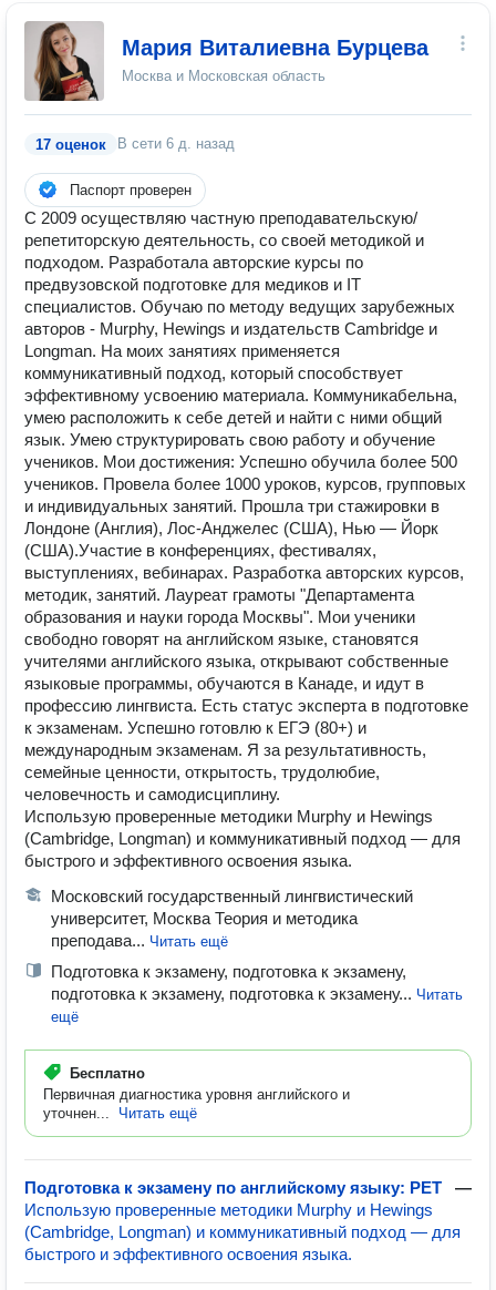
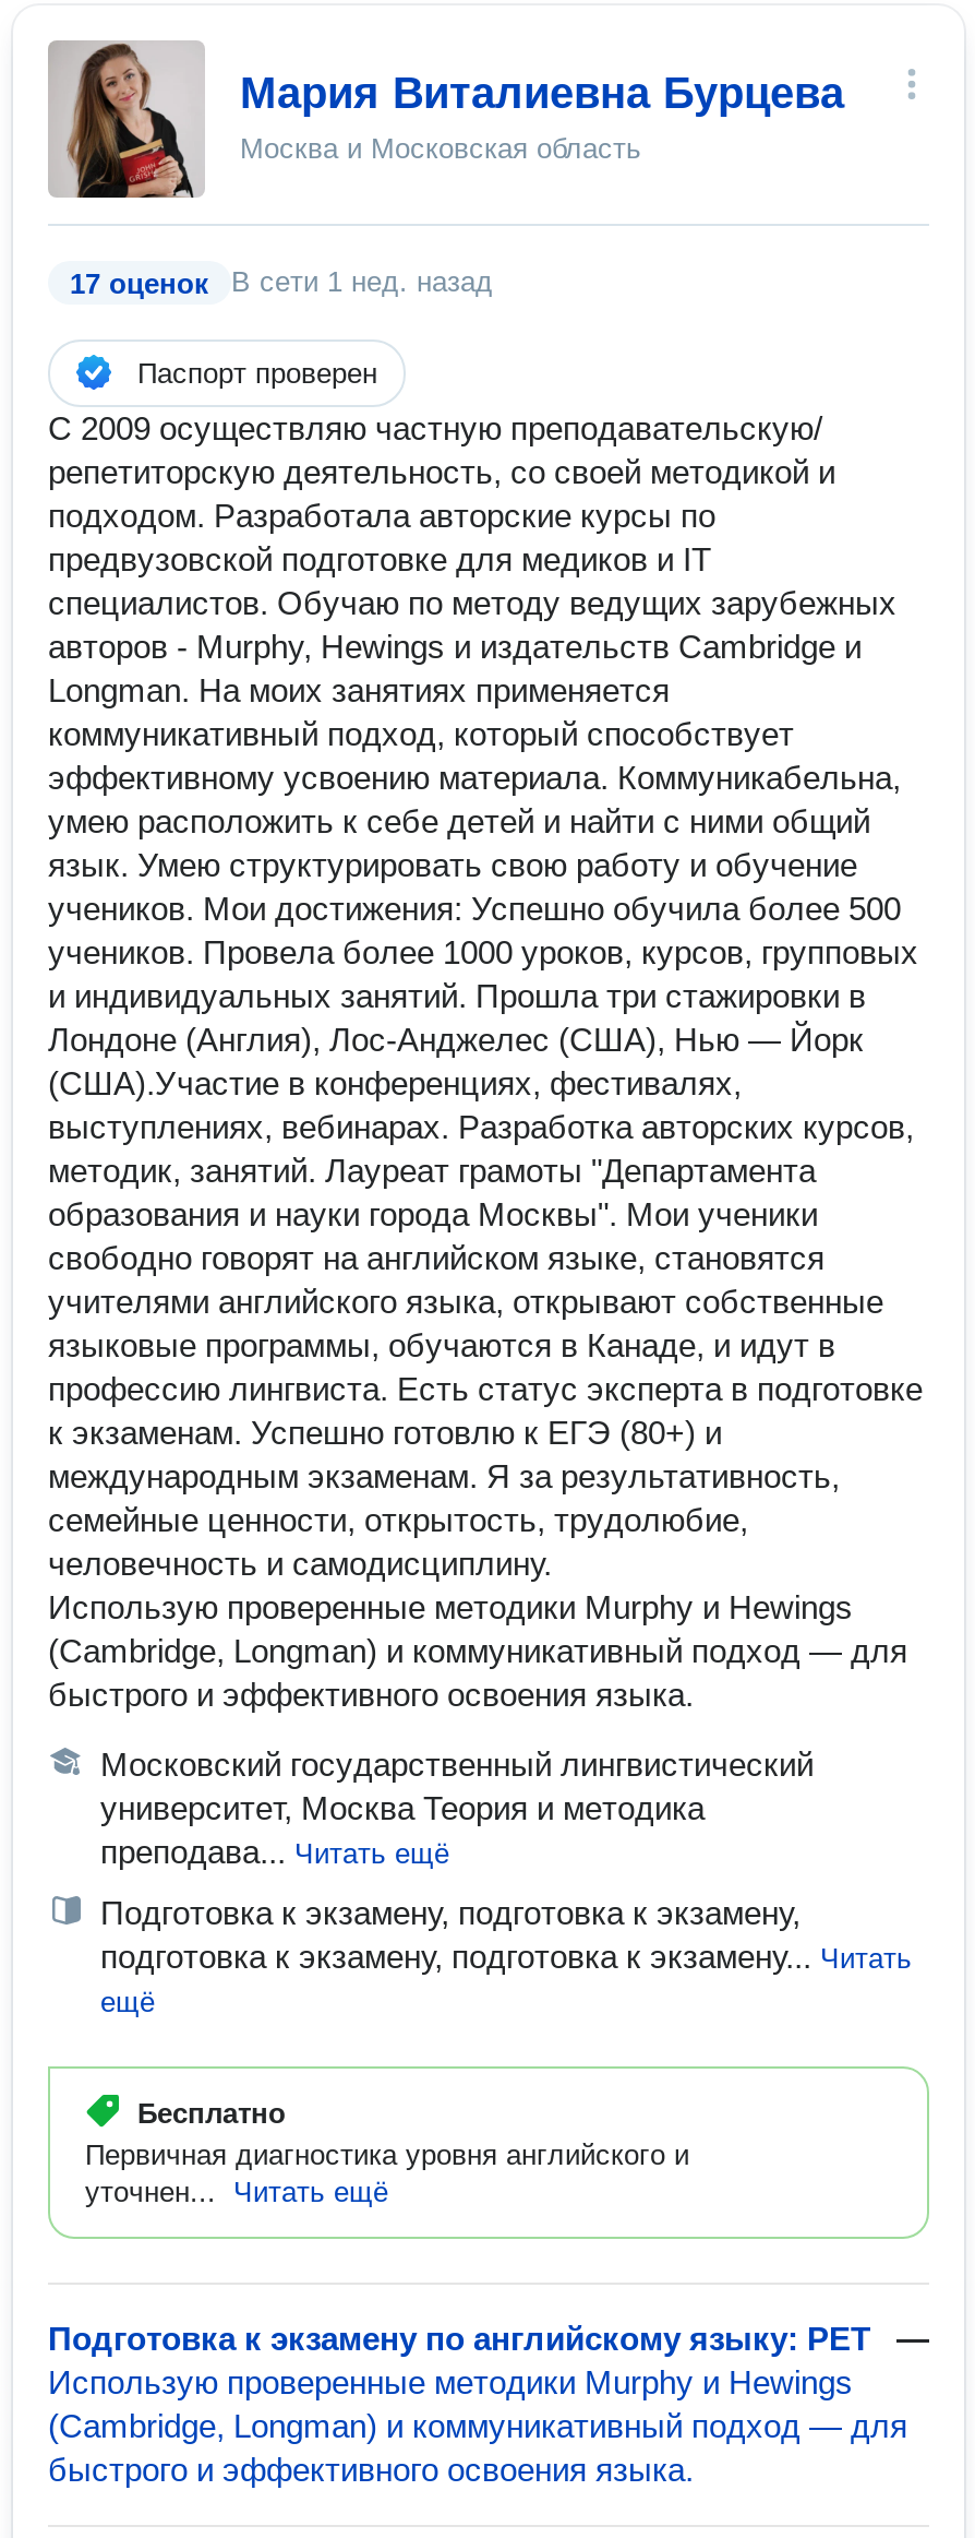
[117,135,235,152] В сети 6 д. назад -> [231,265,493,298] В сети 1 нед. назад

